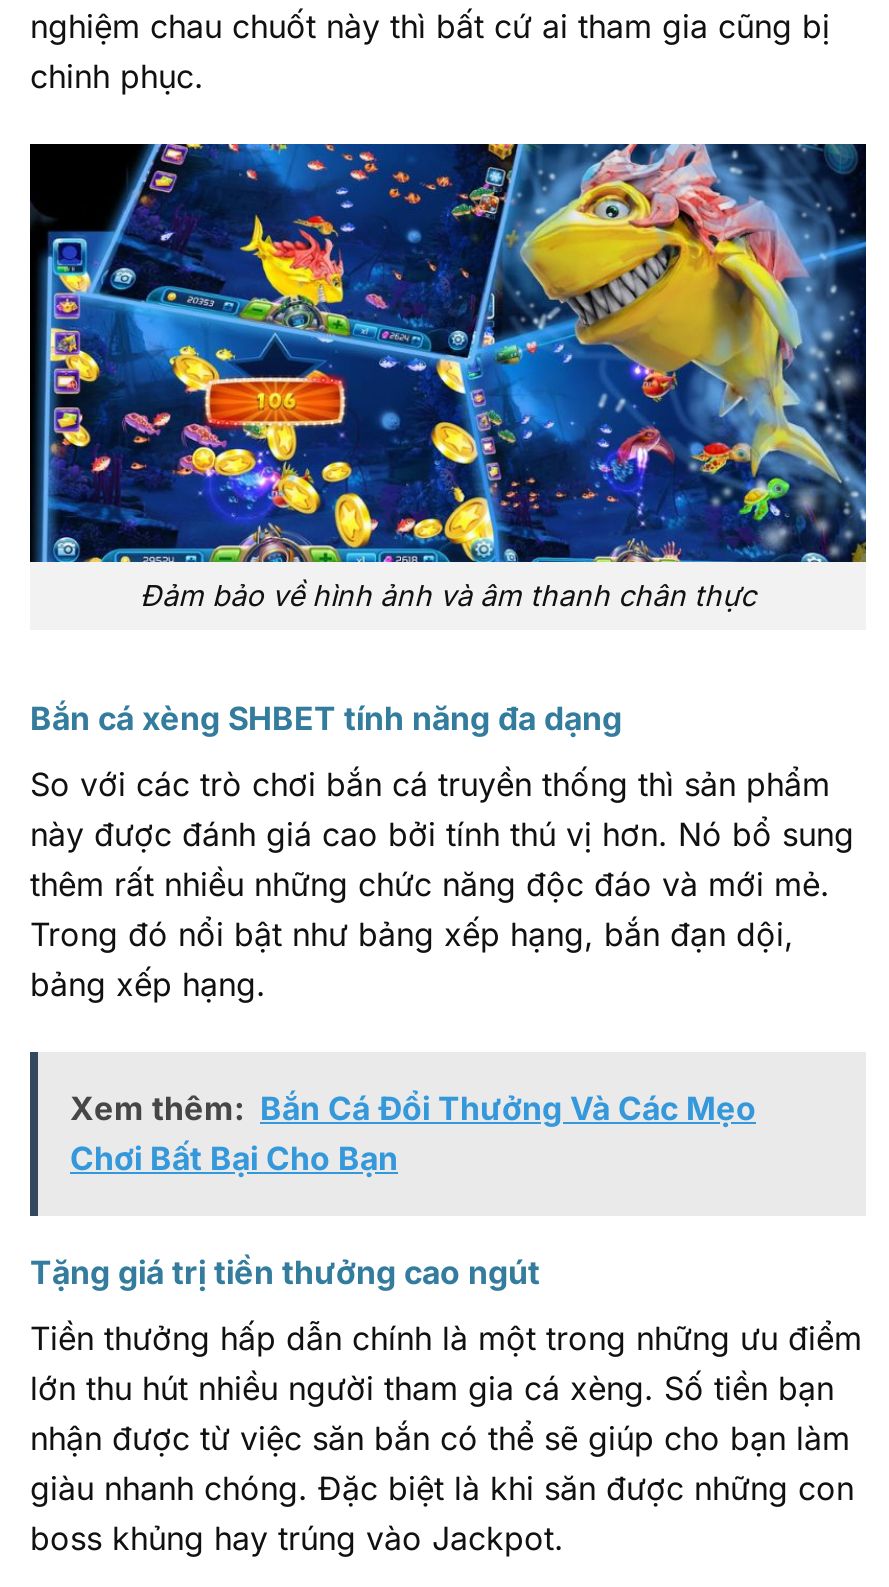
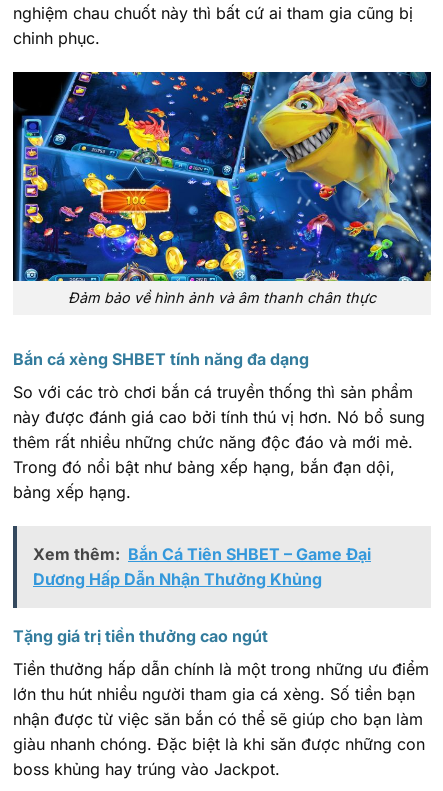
[70,1088,756,1178] Xem thêm: Bắn Cá Đổi Thưởng Và Các Mẹo | Chơi Bất Bại Cho Bạn -> [33,544,371,589] Xem thêm: Bắn Cá Tiên SHBET – Game Đại | Dương Hấp Dẫn Nhận Thưởng Khủng

